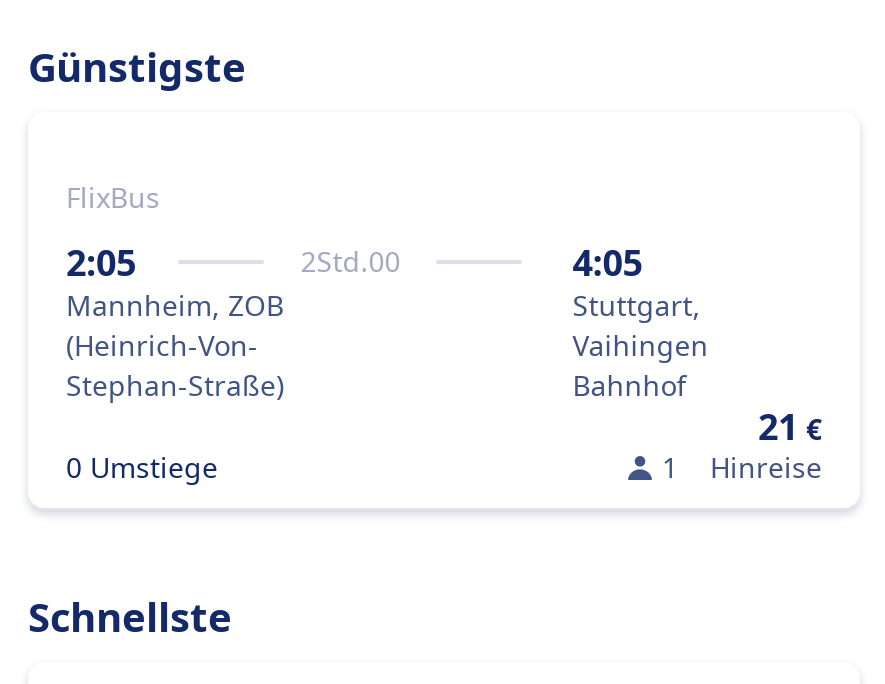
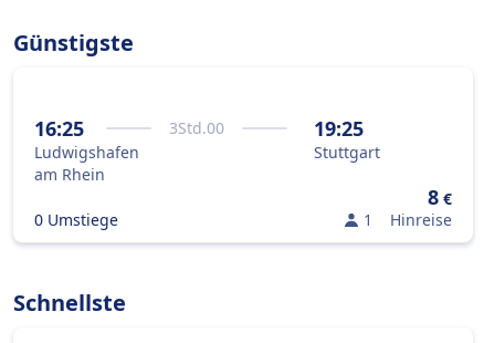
[66,178,160,216] FlixBus -> [34,115,225,185] 16:25 | 3Std.00 | Ludwigshafen | am Rhein
[66,238,400,404] 2:05 | 2Std.00 | Mannheim, ZOB | (Heinrich-Von- | Stephan-Straße) -> [314,115,380,163] 19:25 | Stuttgart
[573,238,822,450] 4:05 | Stuttgart, | Vaihingen | Bahnhof | 21 € -> [428,184,452,210] 8 €

